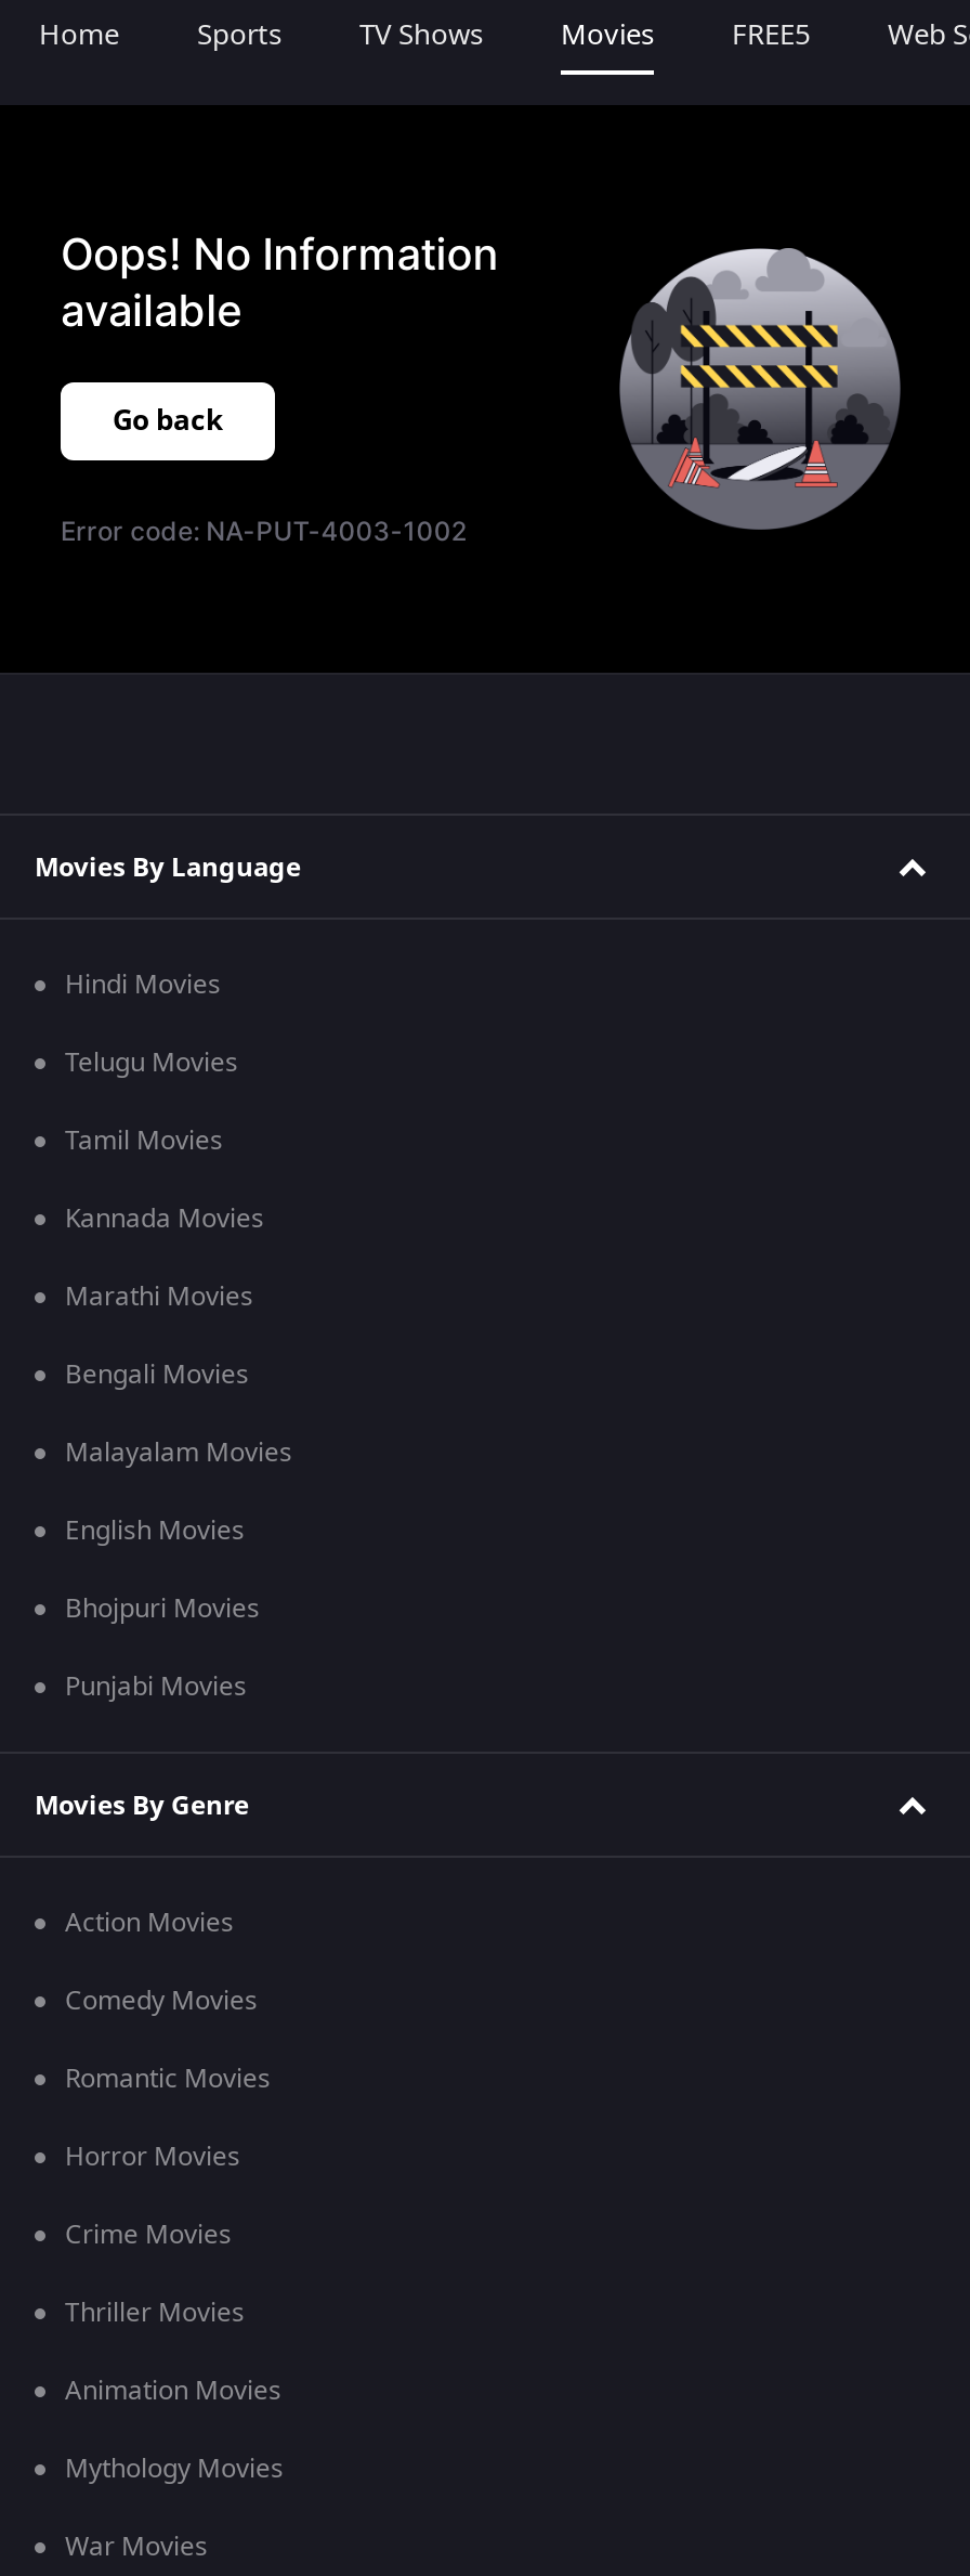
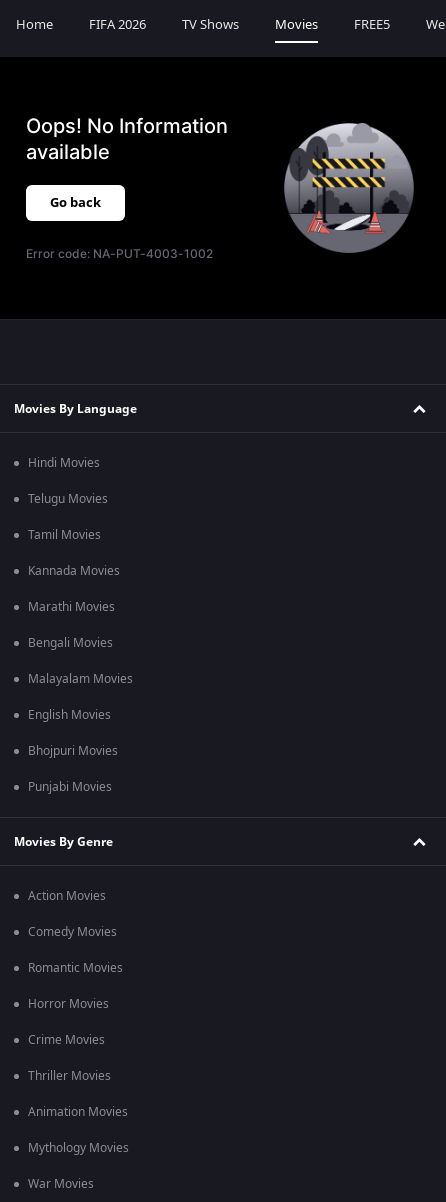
[197,14,281,55] Sports -> [89,15,146,34] FIFA 2026

